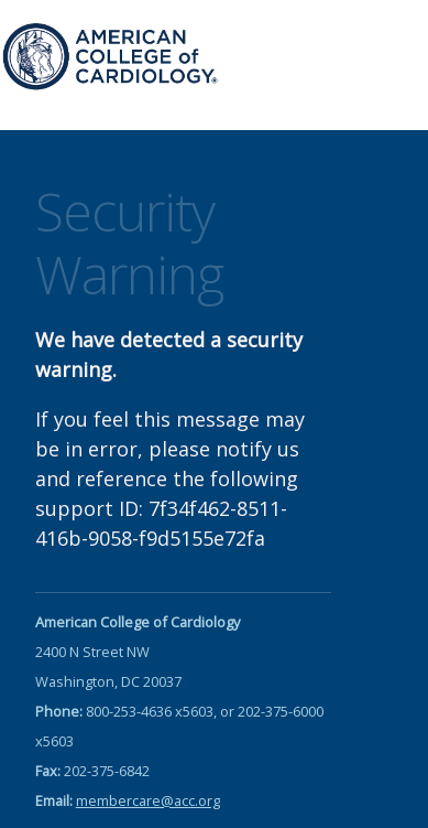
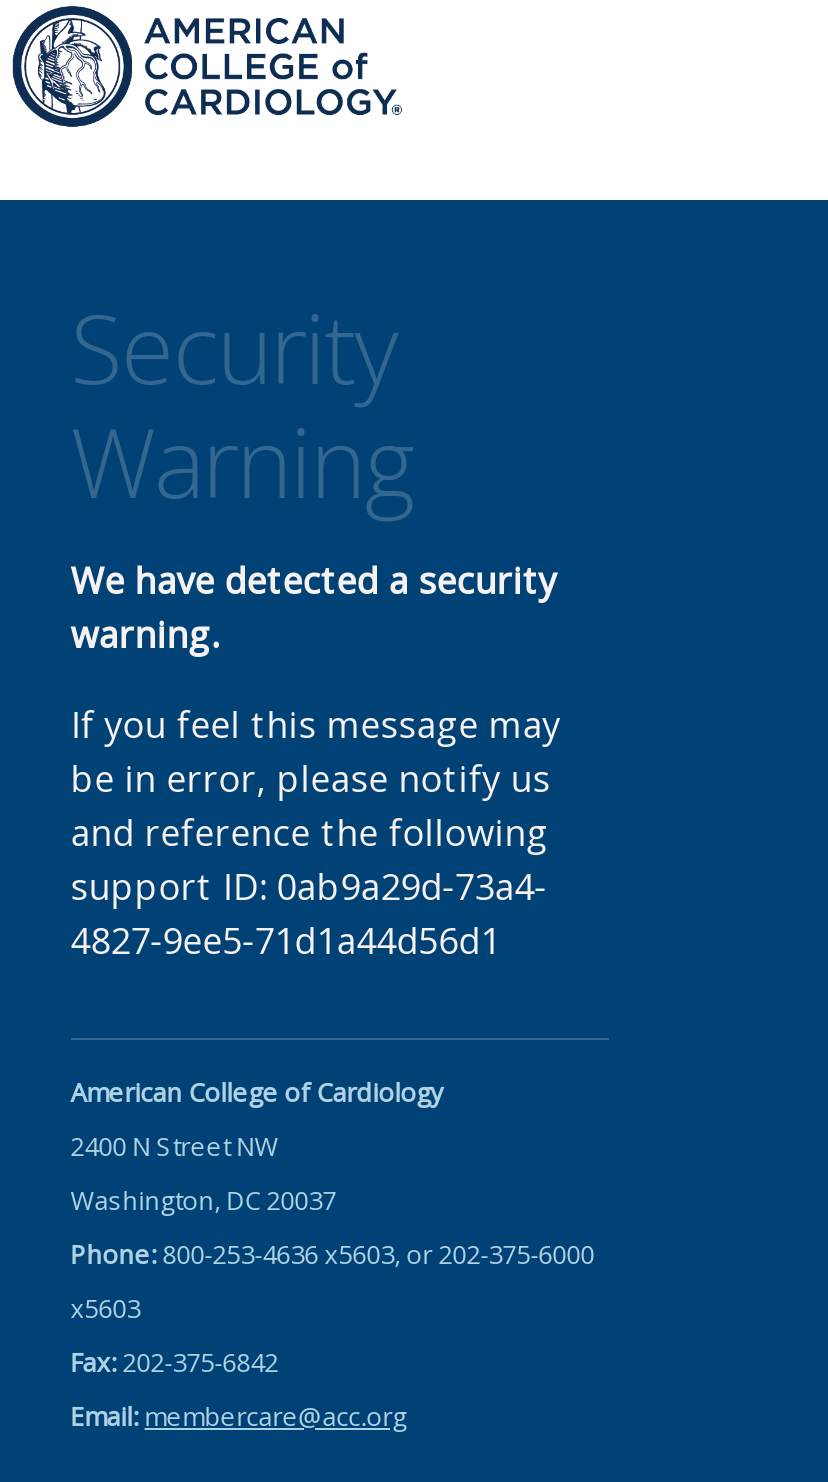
[35,495,287,551] support ID: 7f34f462-8511- | 416b-9058-f9d5155e72fa -> [71,862,547,964] support ID: 0ab9a29d-73a4- | 4827-9ee5-71d1a44d56d1

